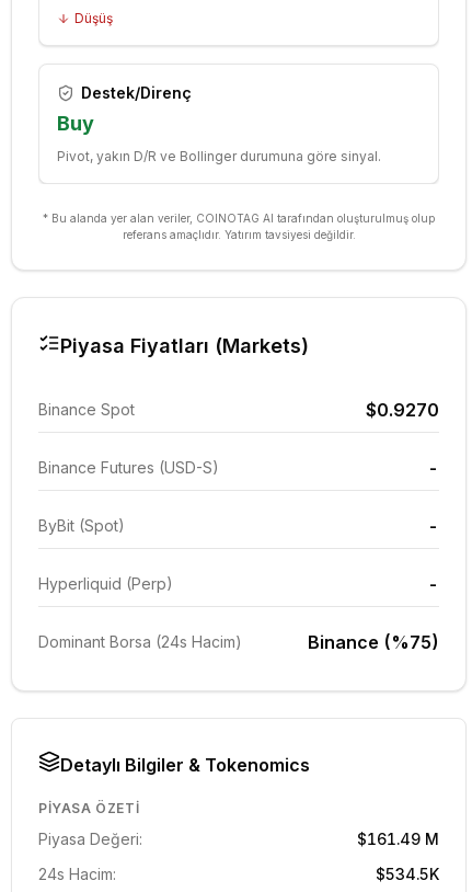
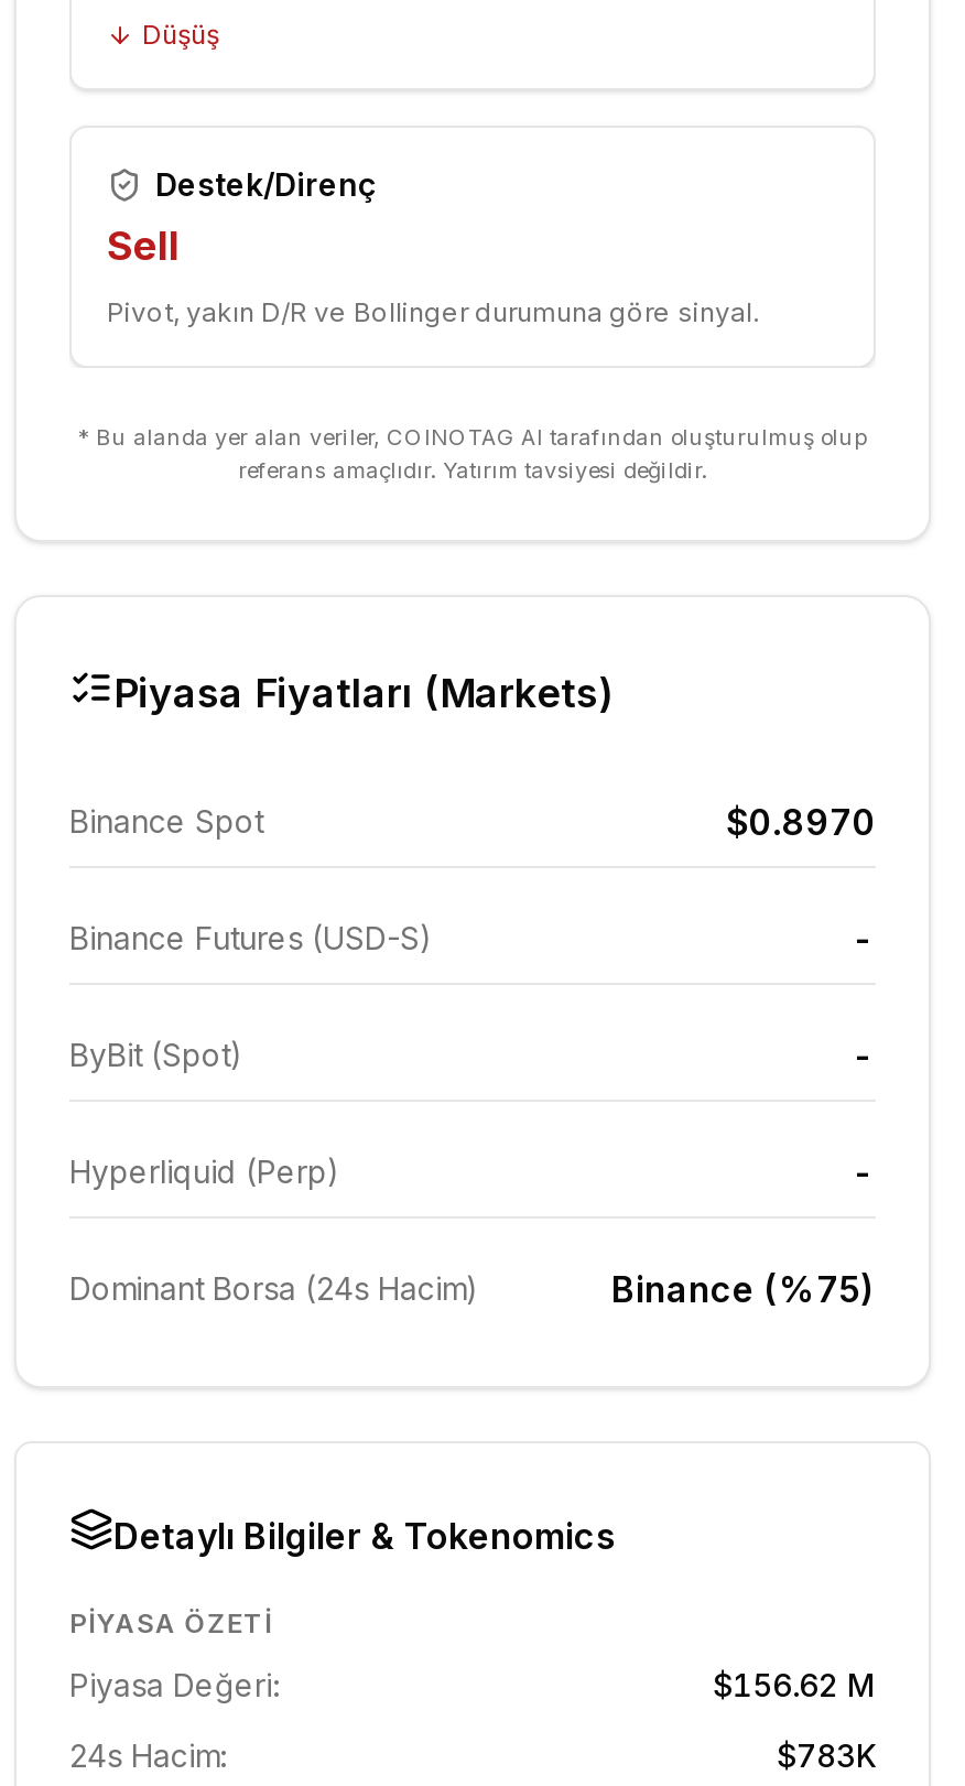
[57,112,94,135] Buy -> [107,223,180,269] Sell
[366,399,439,421] $0.9270 -> [726,800,876,844] $0.8970
[357,830,439,848] $161.49 M -> [713,1666,876,1703] $156.62 M
[376,865,439,883] $534.5K -> [777,1736,876,1774] $783K

